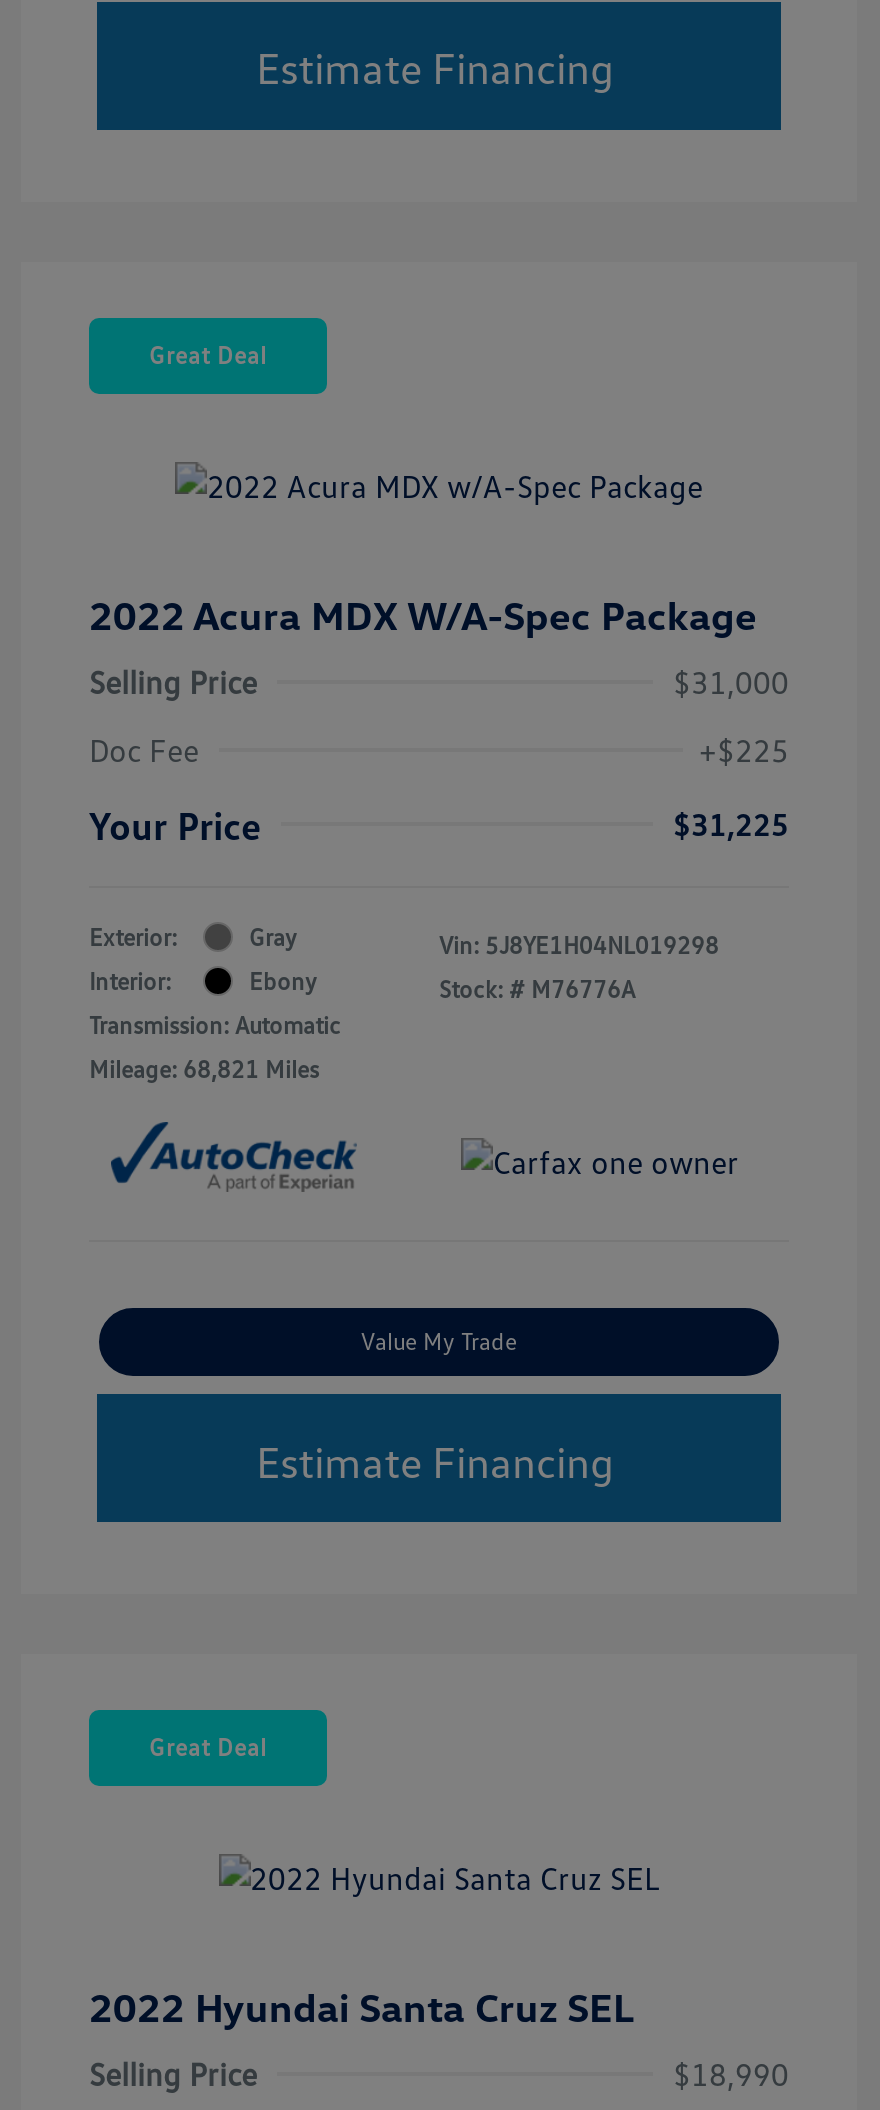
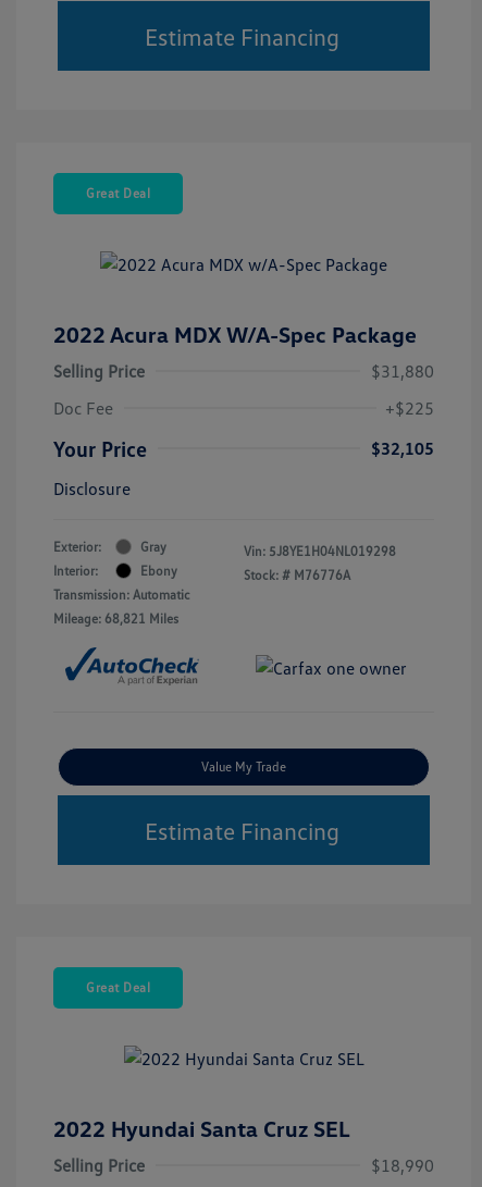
[673,661,789,701] $31,000 -> [371,360,434,382] $31,880
[673,803,789,843] $31,225 -> [53,437,434,499] $32,105 | Disclosure

